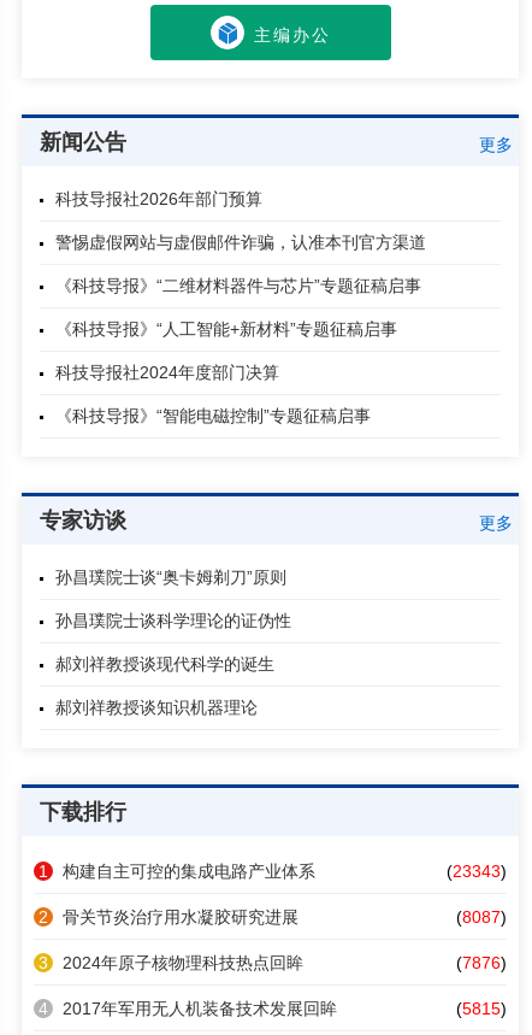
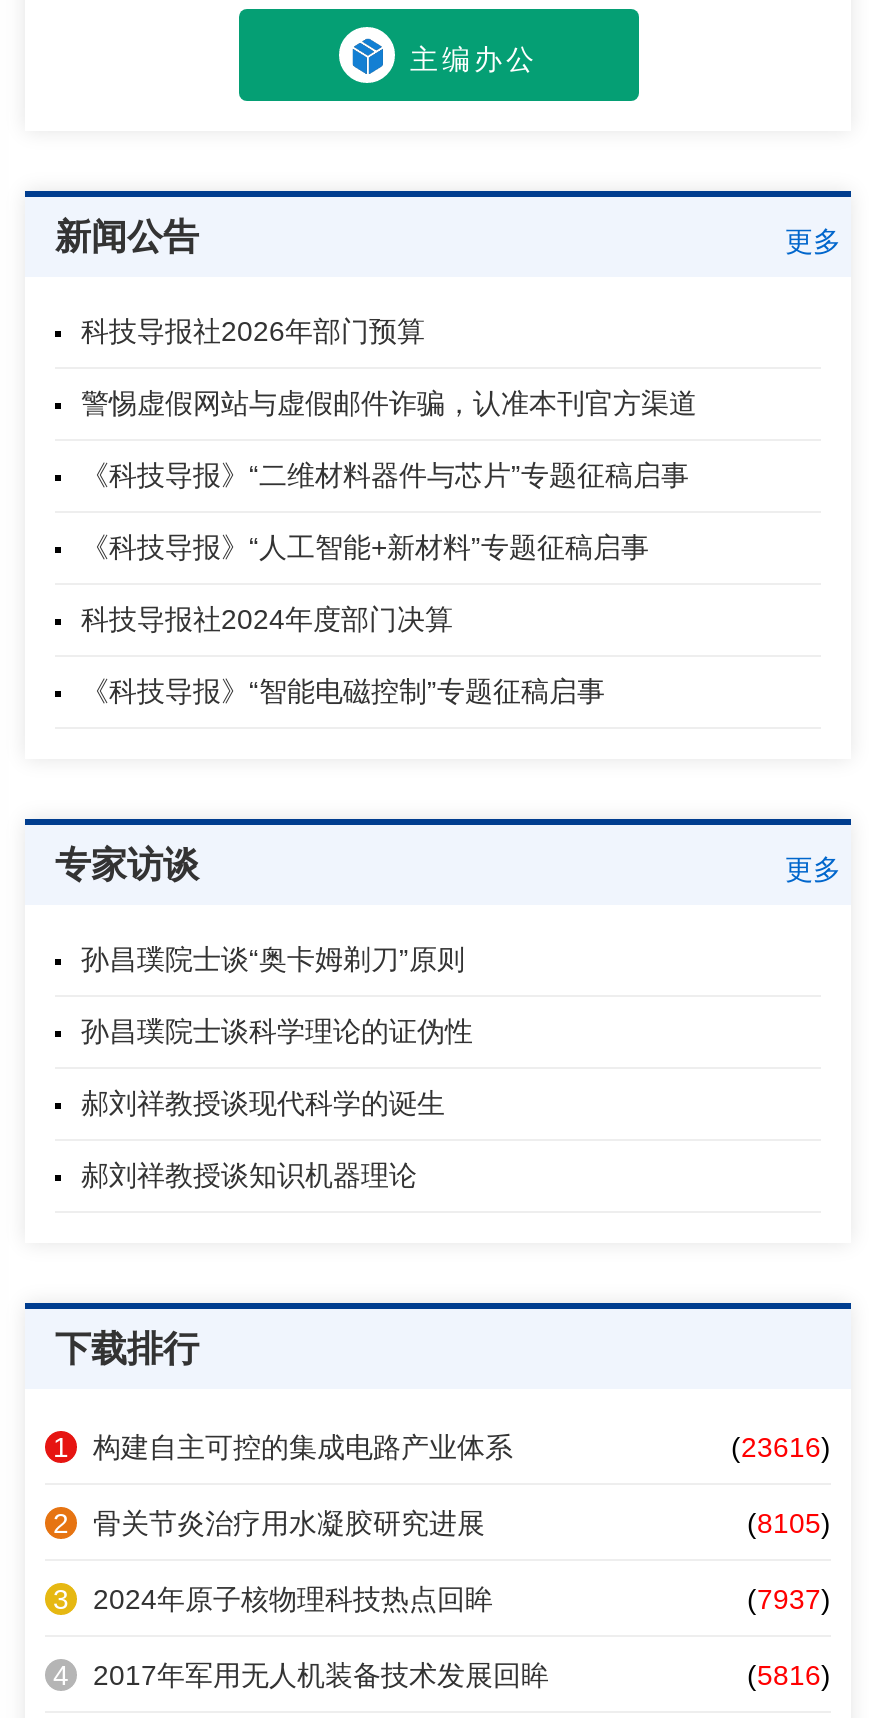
[447,862,507,881] (23343) -> [731,1432,831,1464] (23616)
[456,908,507,927] (8087) -> [747,1508,831,1540] (8105)
[456,954,507,973] (7876) -> [747,1584,831,1616] (7937)
[456,999,507,1019] (5815) -> [747,1660,831,1692] (5816)

